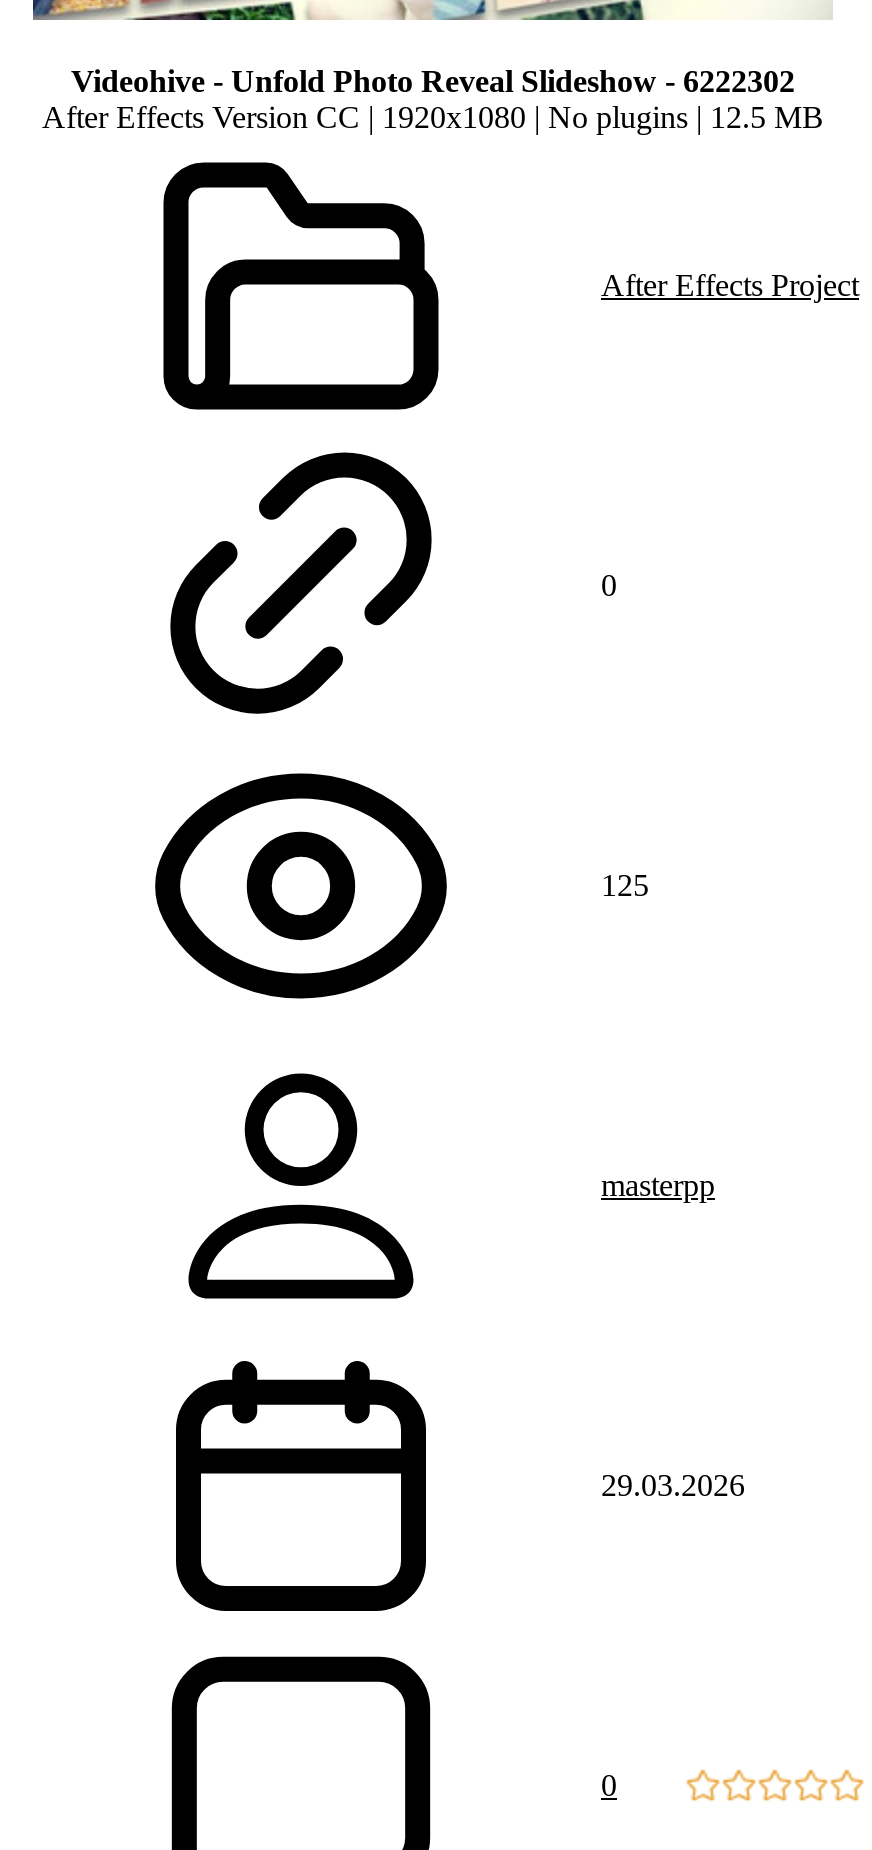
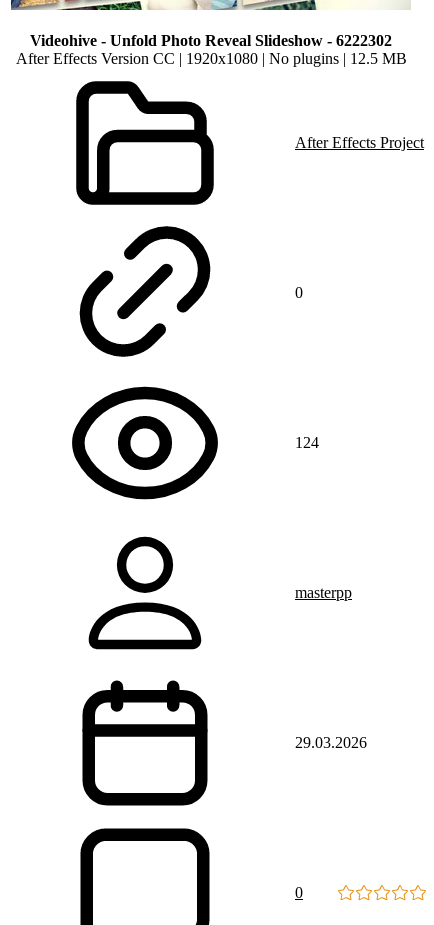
[601,868,649,902] 125 -> [295,434,319,451] 124

